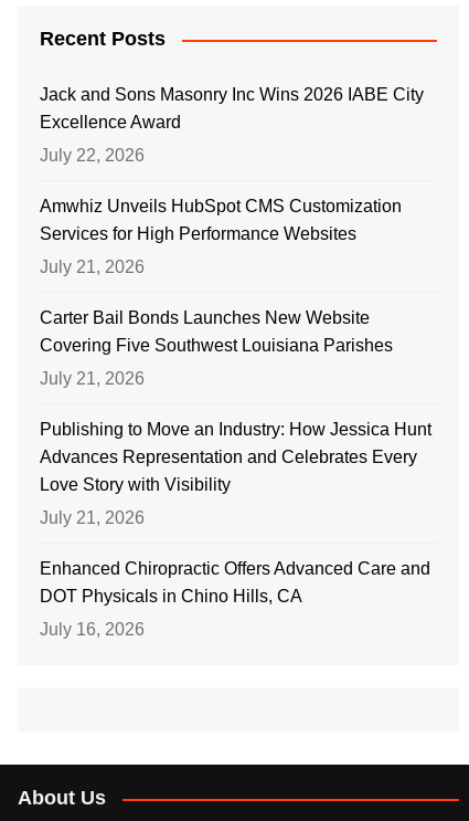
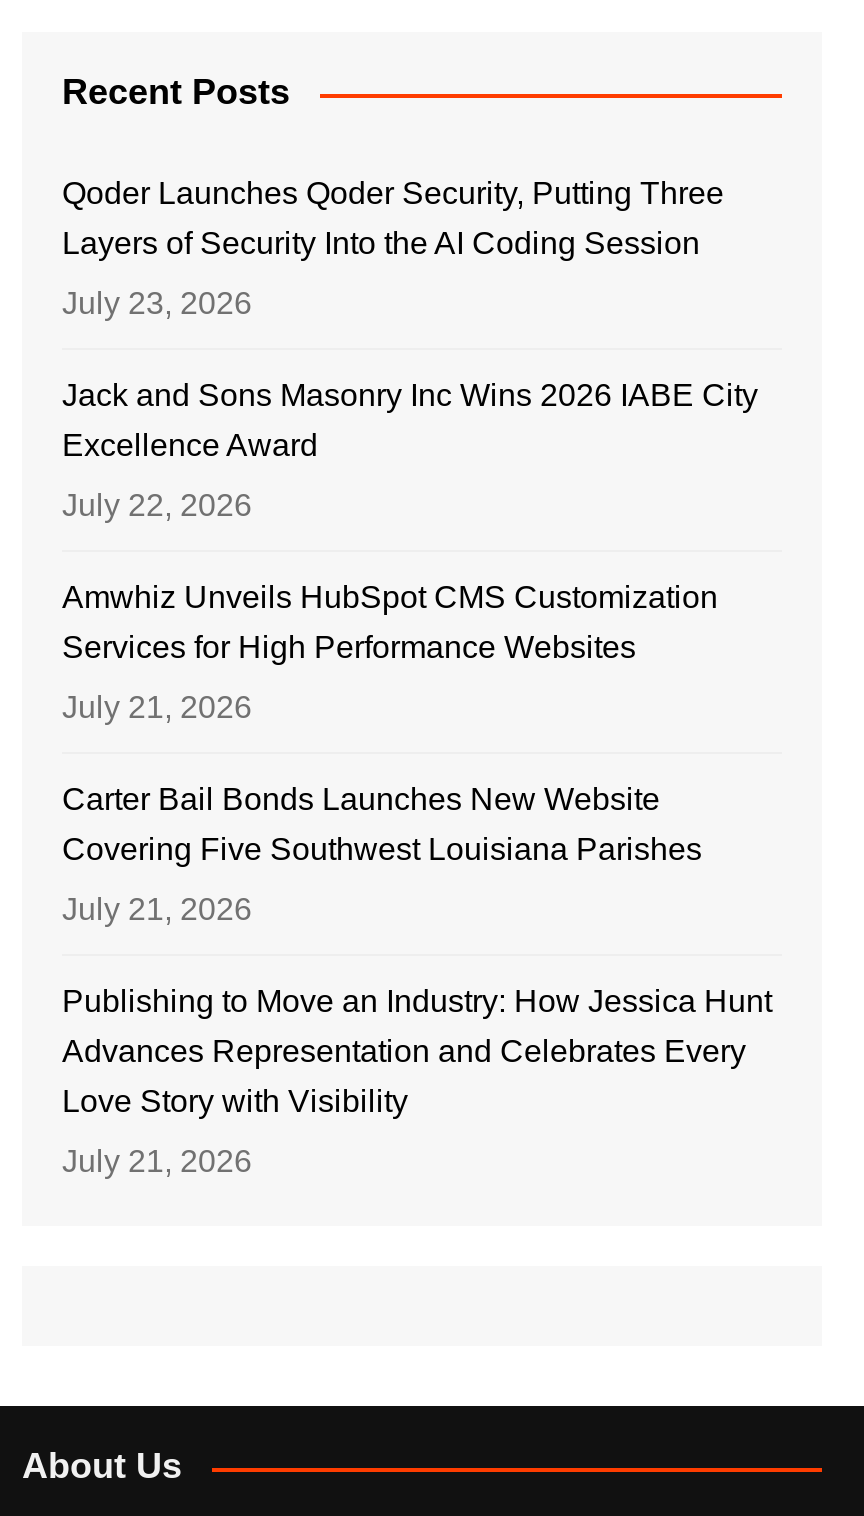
none -> [62,176,724,320] Qoder Launches Qoder Security, Putting Three | Layers of Security Into the AI Coding Session | July 23, 2026
moved [40,85,431,527] -> [62,378,772,1178]: Jack and Sons Masonry Inc Wins 2026 IABE City | Excellence Award | July 22, 2026 | ... | Love Story with Visibility | July 21, 2026
[40,559,430,639] Enhanced Chiropractic Offers Advanced Care and | DOT Physicals in Chino Hills, CA | July 16, 2026 -> none

